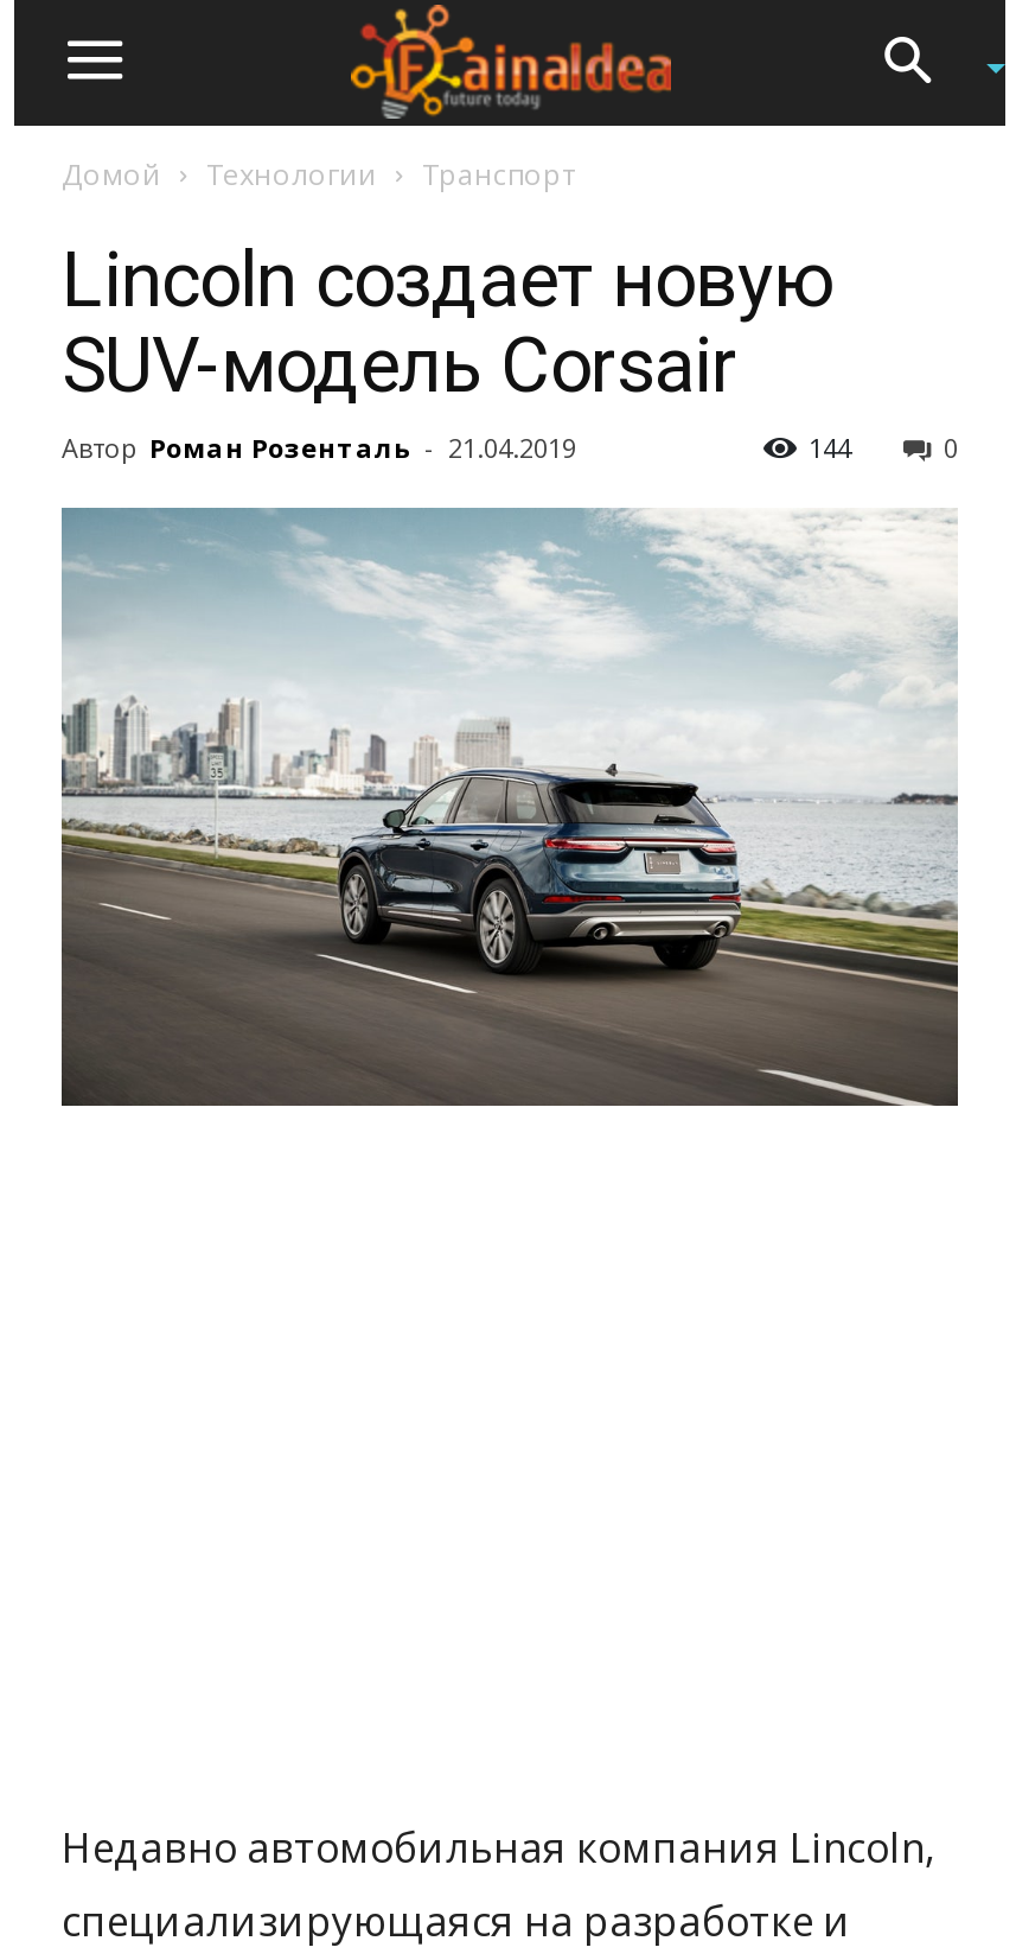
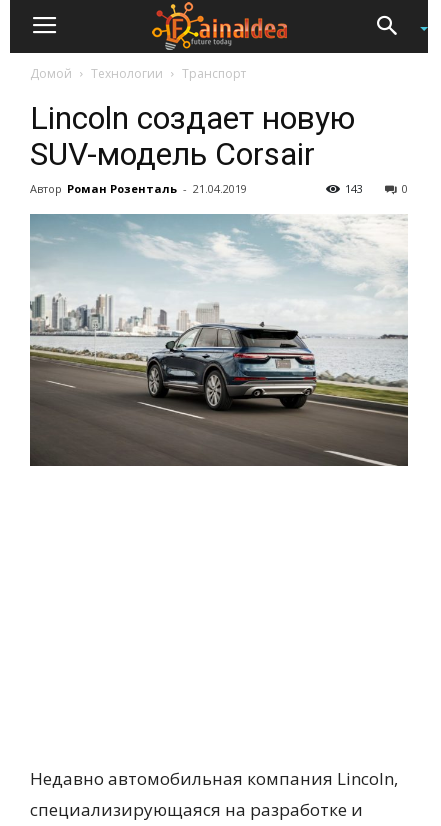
[809,429,851,465] 144 -> [345,181,363,196] 143

